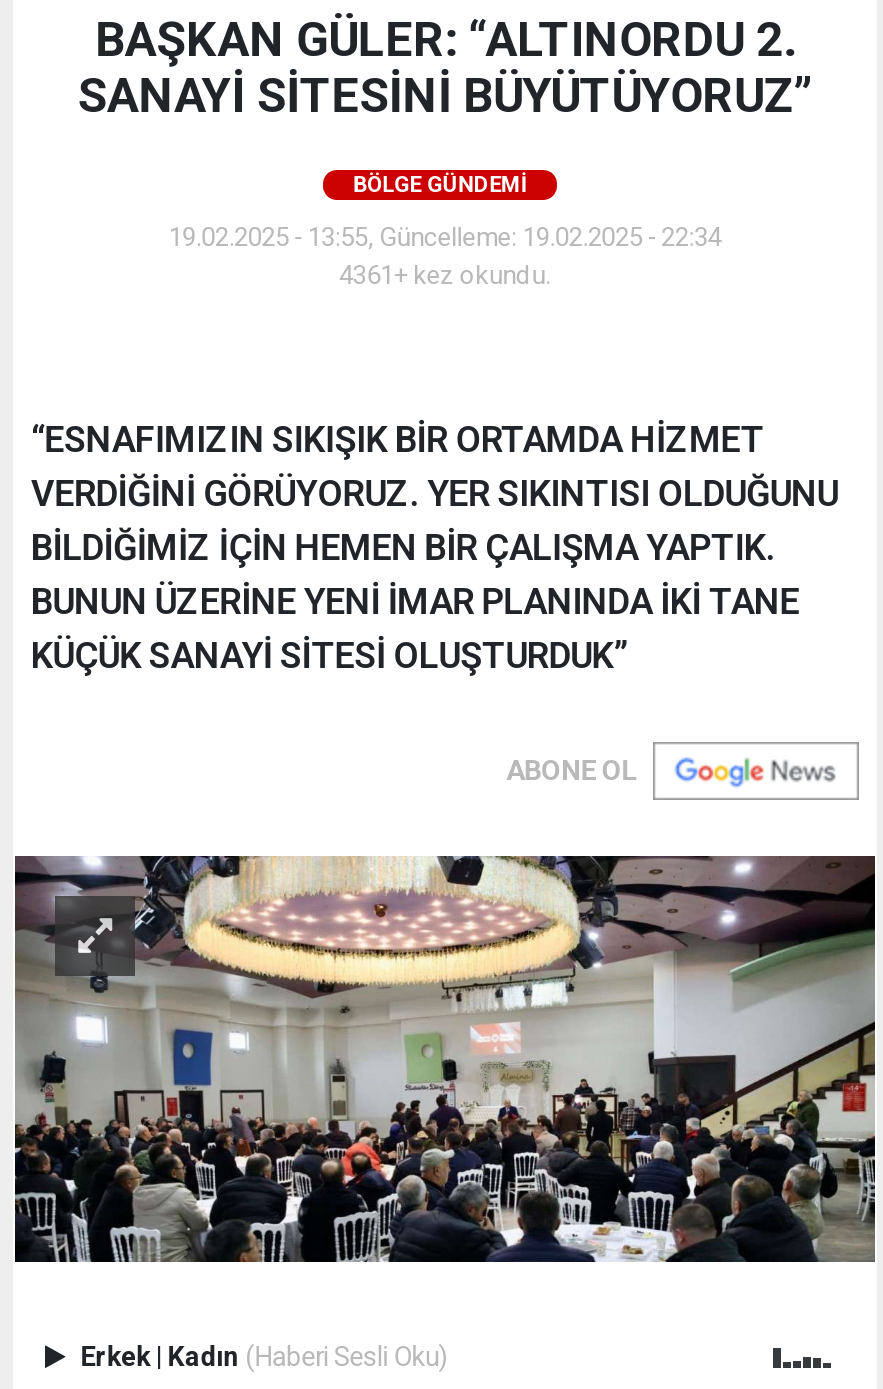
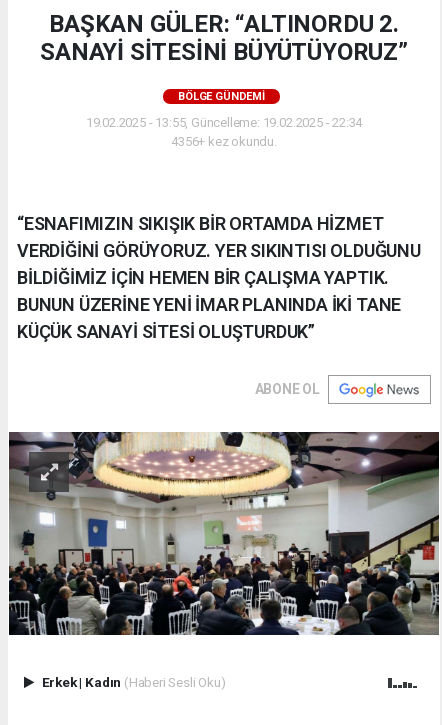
[339,260,551,290] 4361+ kez okundu. -> [171,134,277,149] 4356+ kez okundu.

